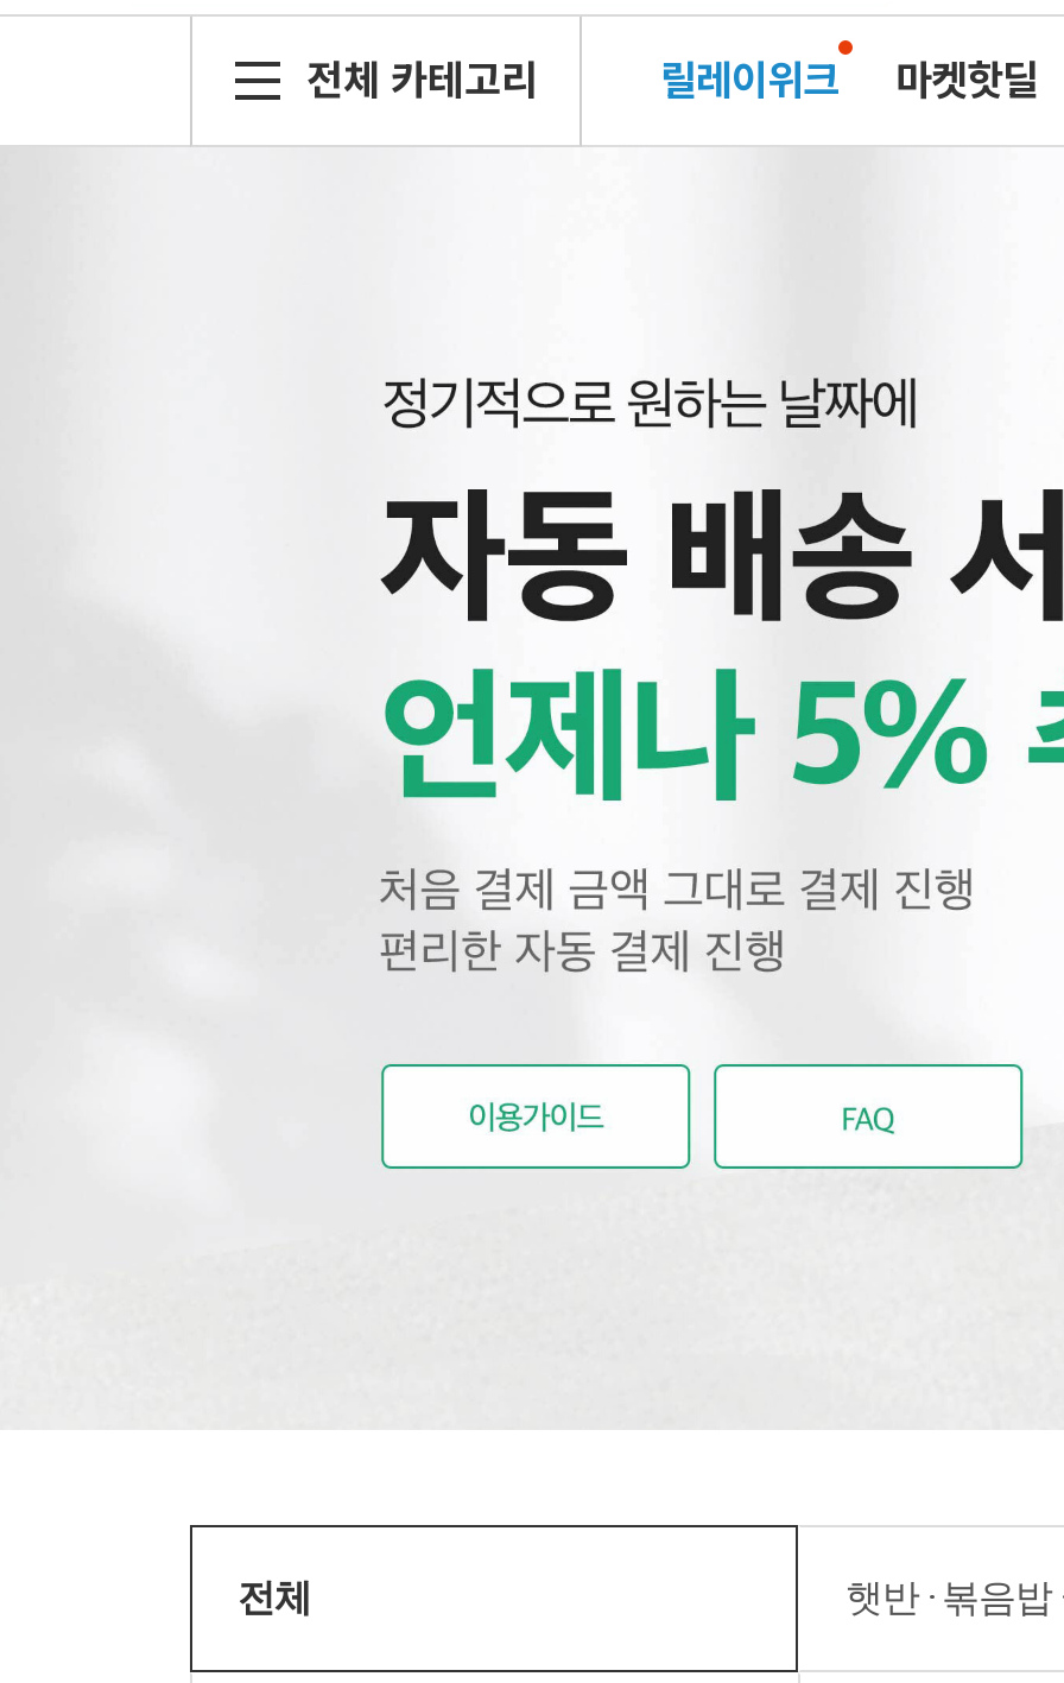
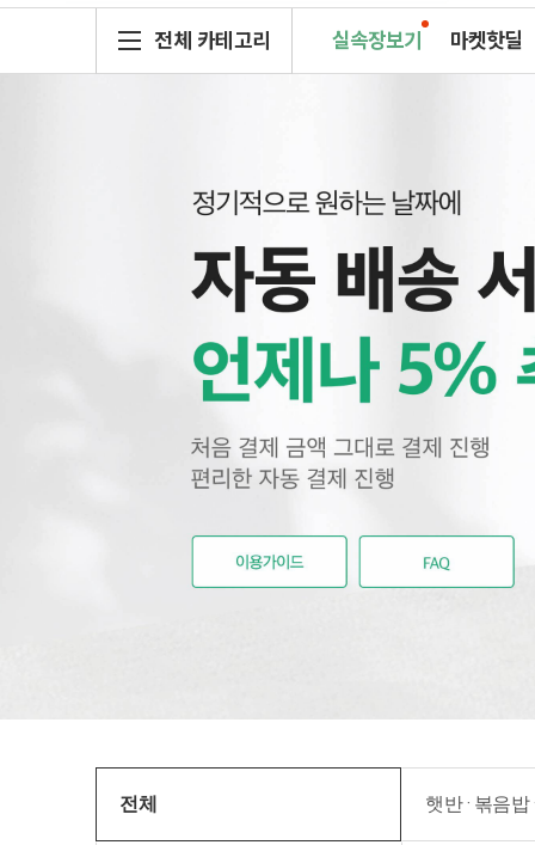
[660,48,838,107] 릴레이위크 -> [332,24,422,54] 실속장보기

